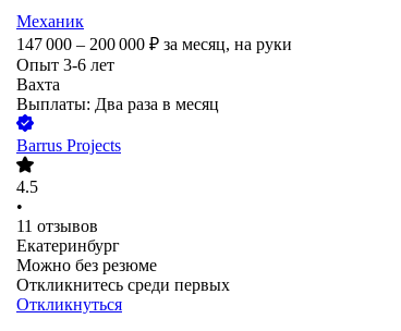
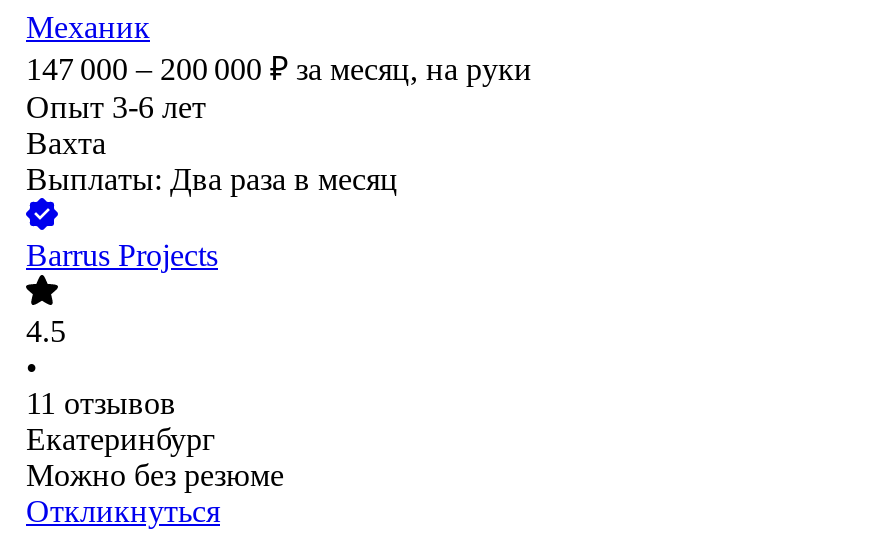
[16,276,230,295] Откликнитесь среди первых -> none

